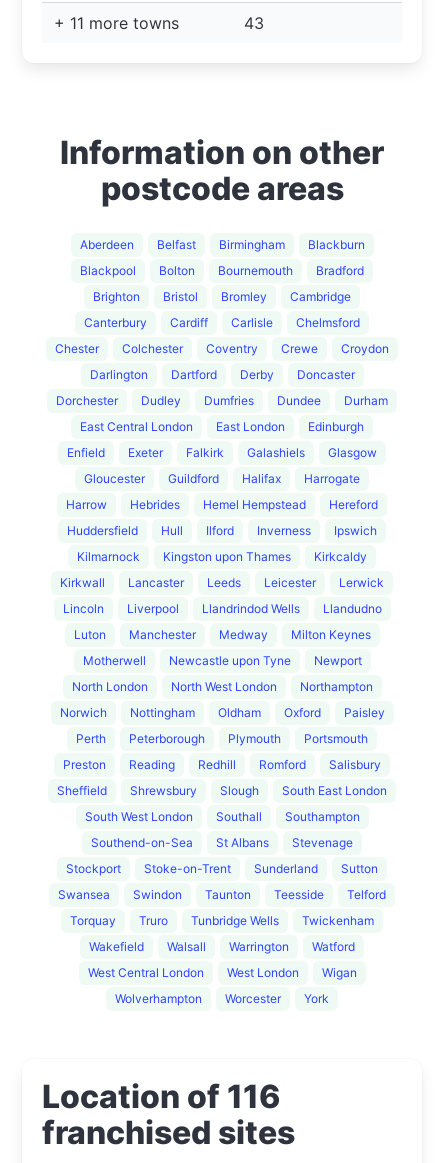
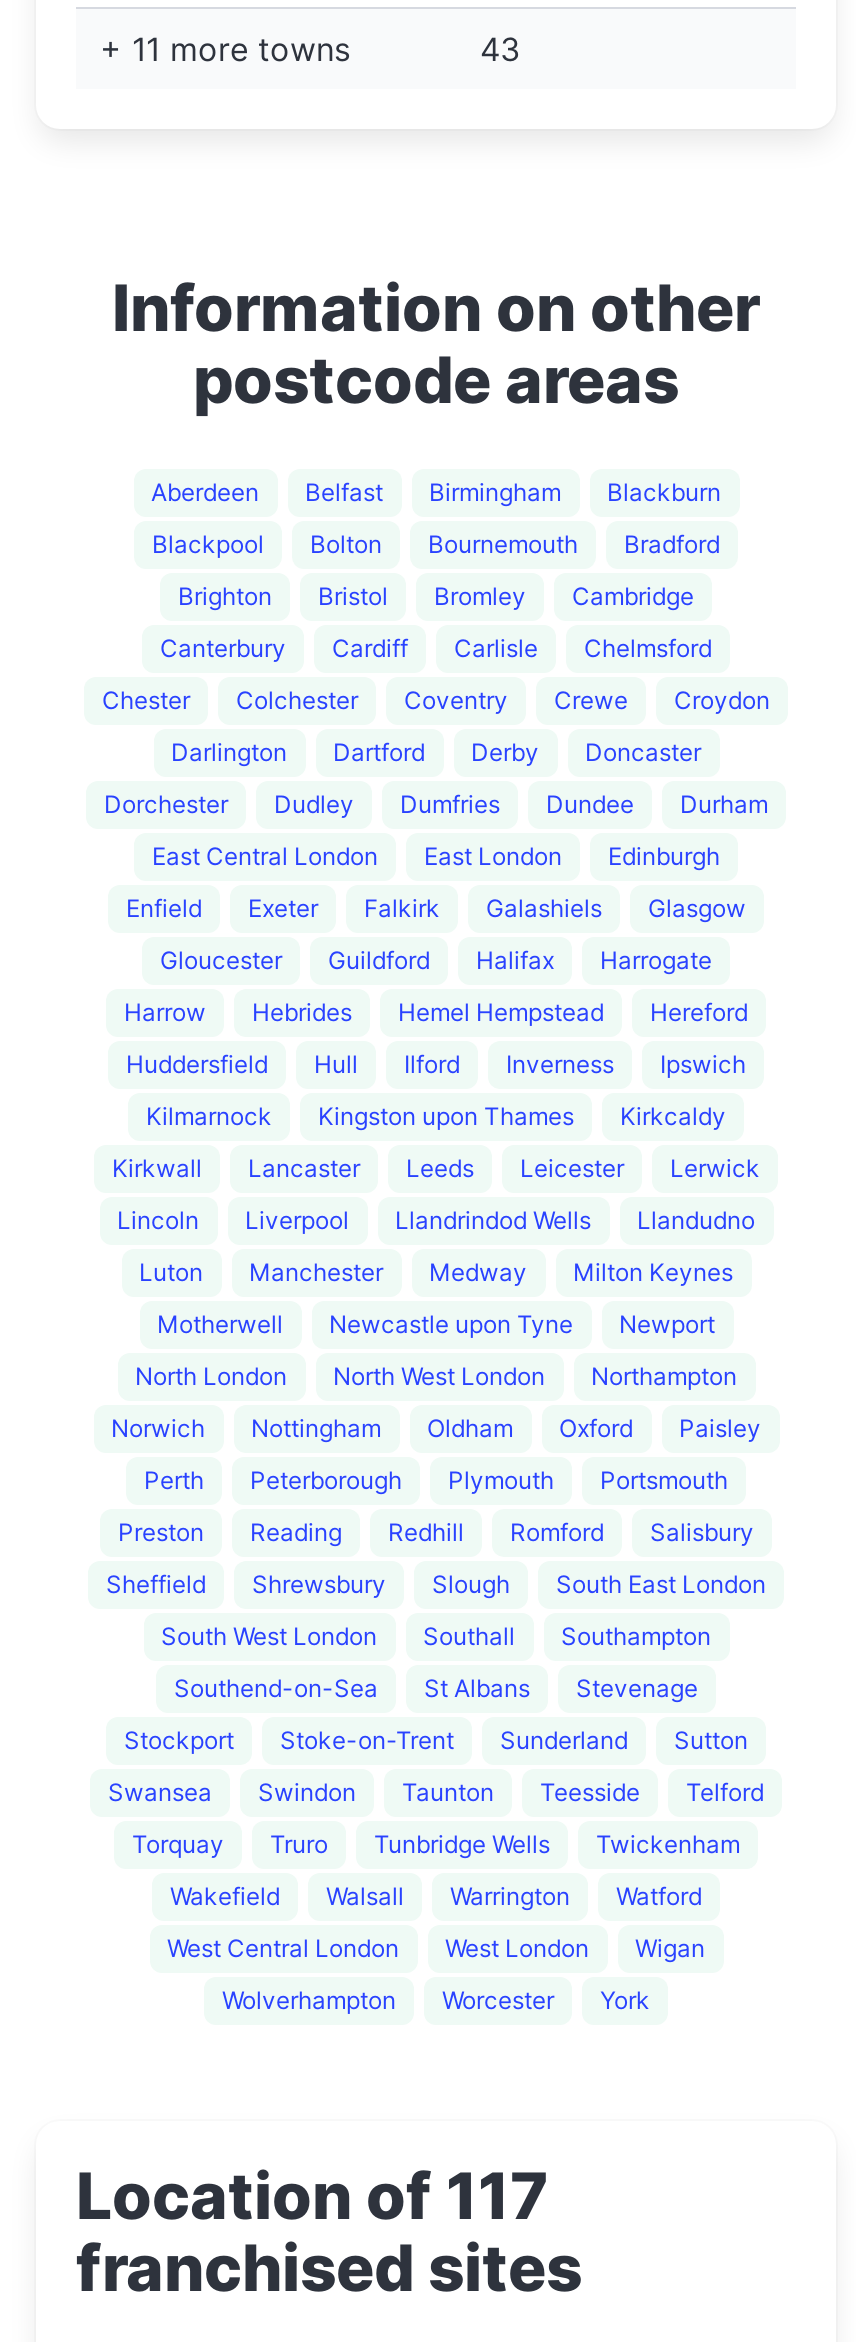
[42,1077,281,1116] Location of 116 -> [76,2157,548,2235] Location of 117

